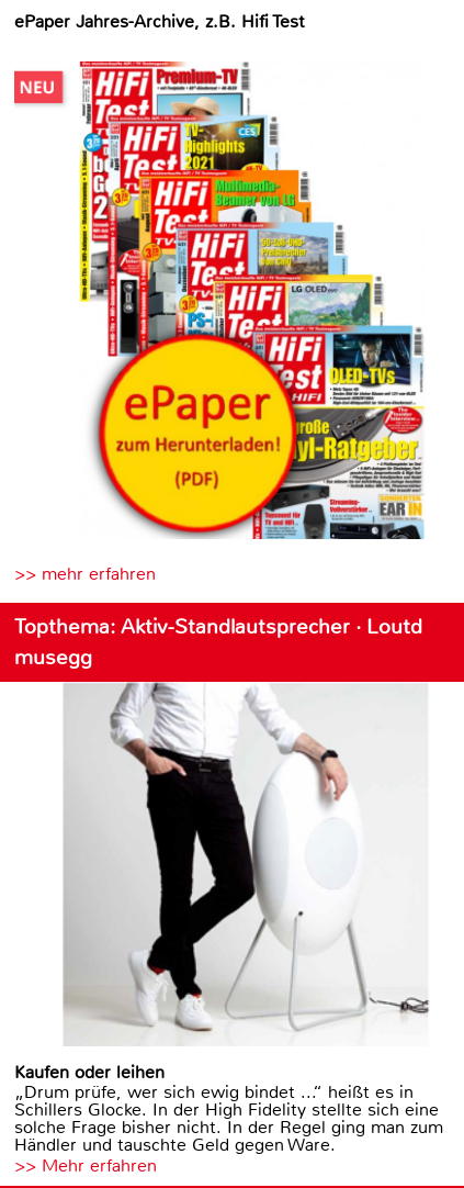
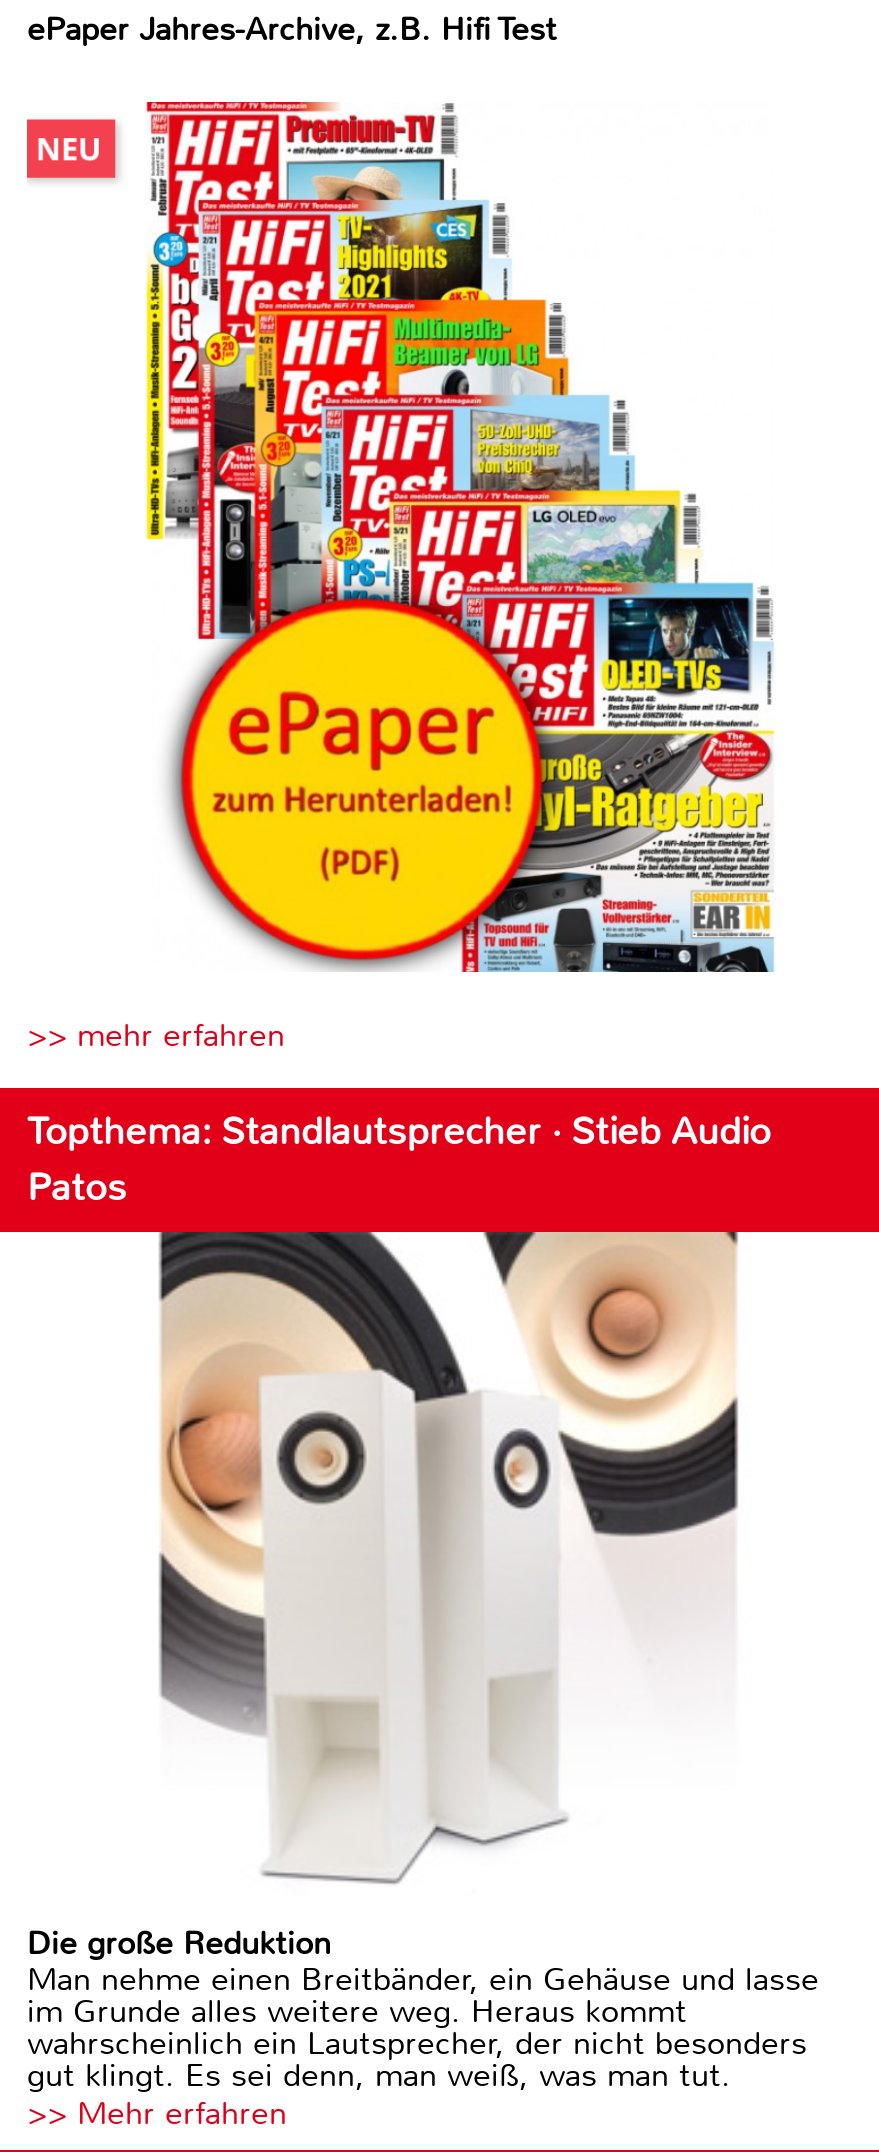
[14,612,422,671] Topthema: Aktiv-Standlautsprecher · Loutd | musegg -> [27,1105,771,1211] Topthema: Standlautsprecher · Stieb Audio | Patos
[14,681,443,1157] [image] | Kaufen oder leihen | „Drum prüfe, wer sich ewig bindet ...“ heißt es in | Schillers Glocke. In der High Fidelity stellte sich eine | solche Frage bisher nicht. In der Regel ging man zum | Händler und tauschte Geld gegen Ware. -> [27,1230,819,2097] [image] | Die große Reduktion | Man nehme einen Breitbänder, ein Gehäuse und lasse | im Grunde alles weitere weg. Heraus kommt | wahrscheinlich ein Lautsprecher, der nicht besonders | gut klingt. Es sei denn, man weiß, was man tut.

